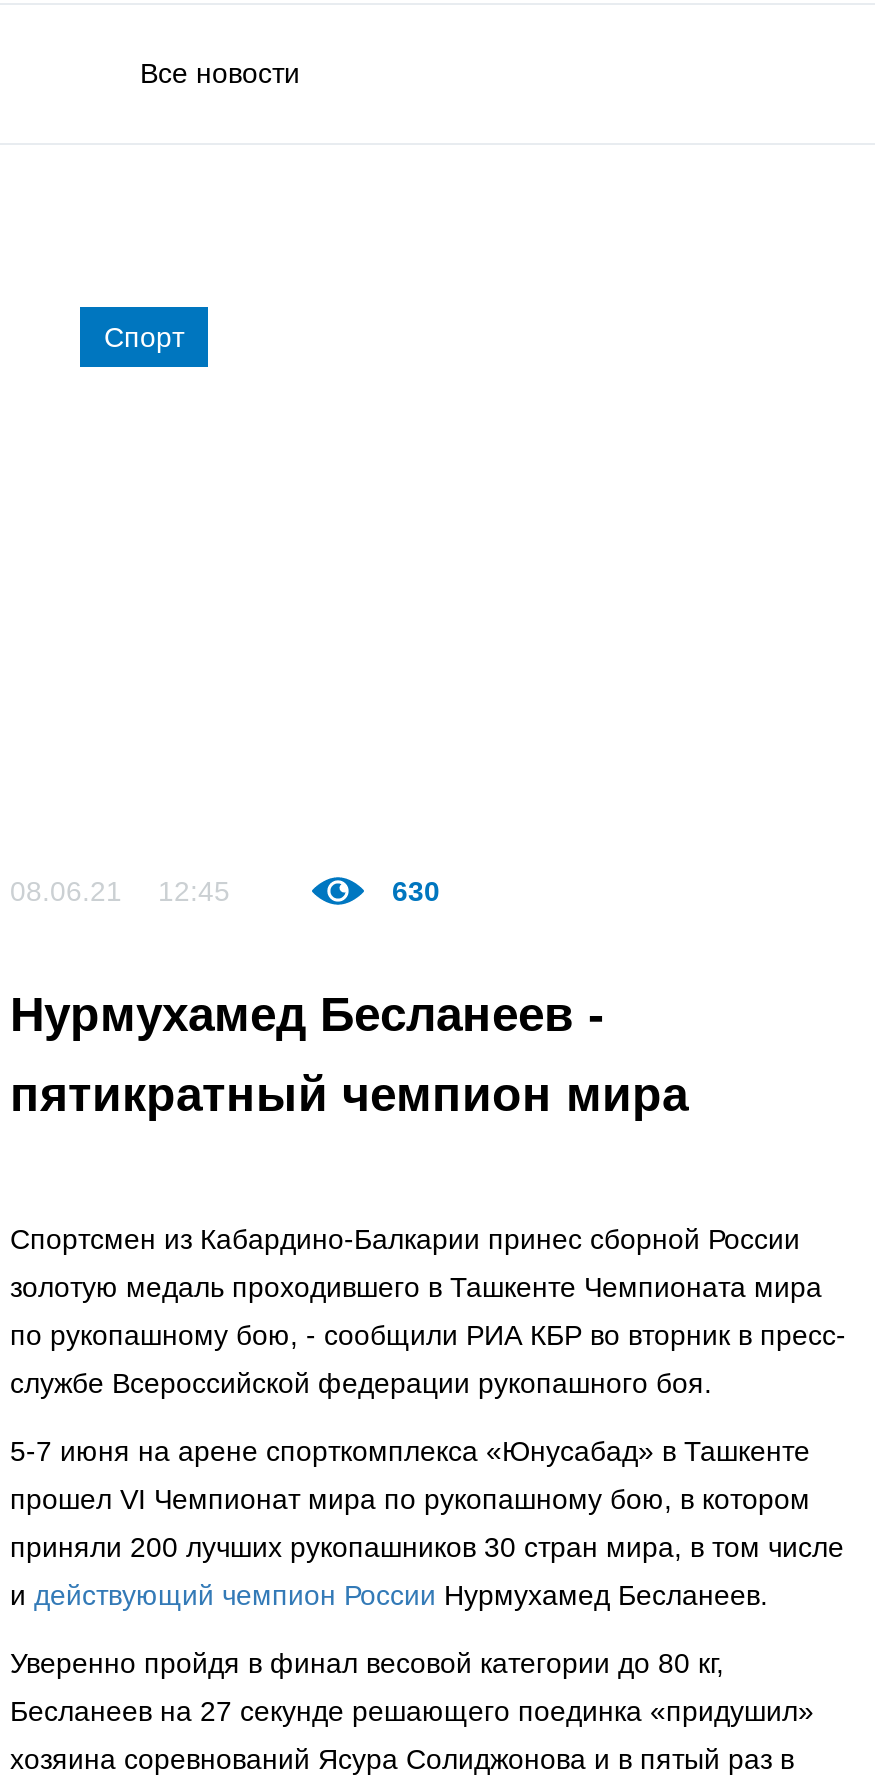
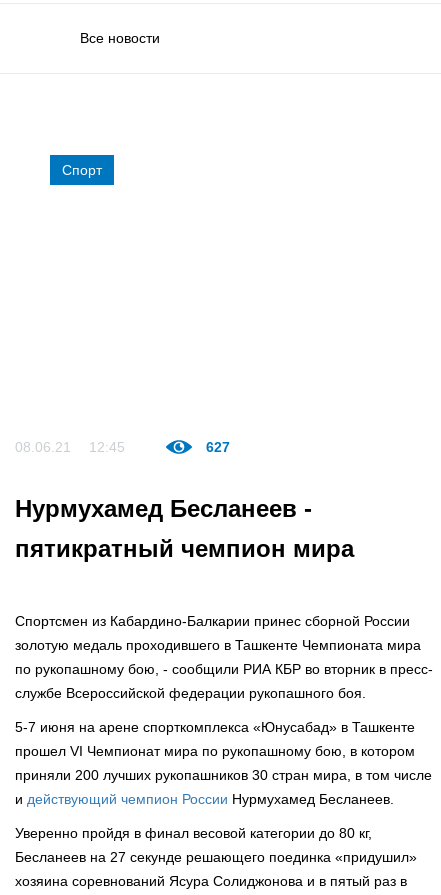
[392,875,440,907] 630 -> [206,439,230,455] 627

